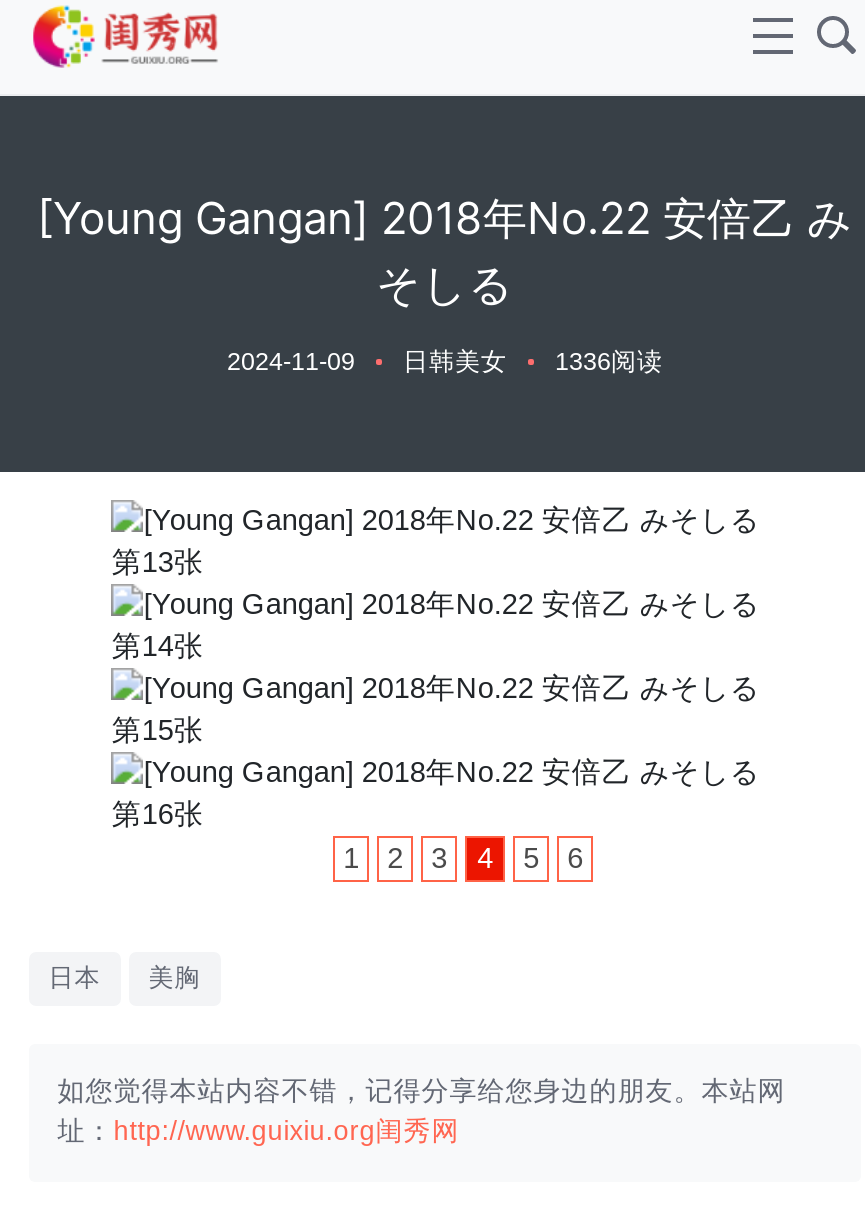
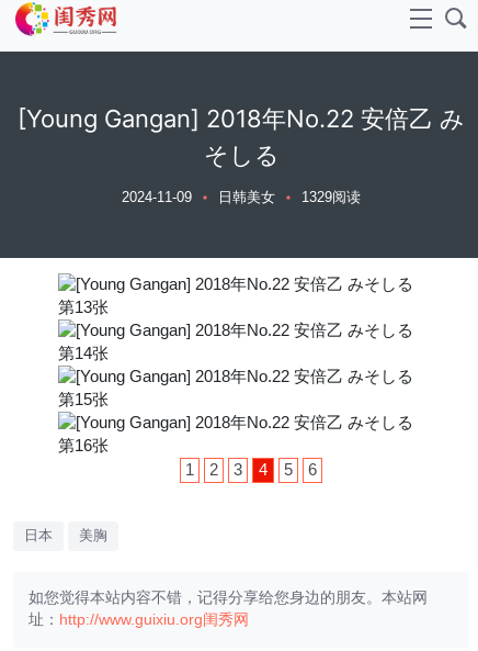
[227,347,663,375] 2024-11-09 日韩美女 1336阅读 -> [122,190,361,205] 2024-11-09 日韩美女 1329阅读

